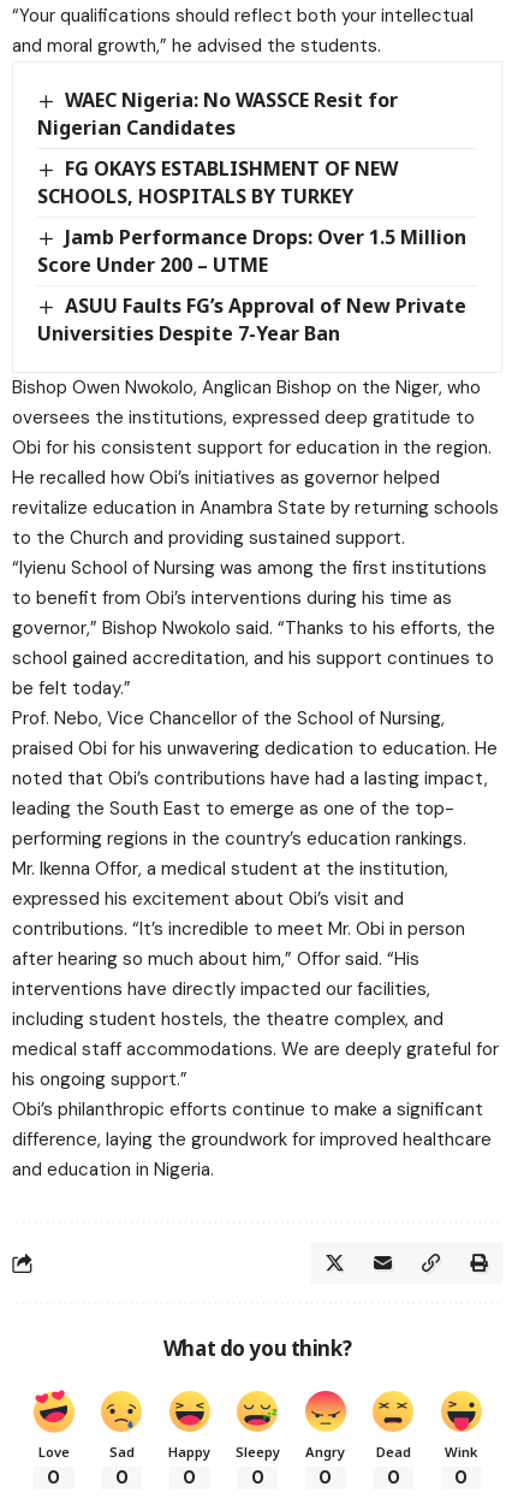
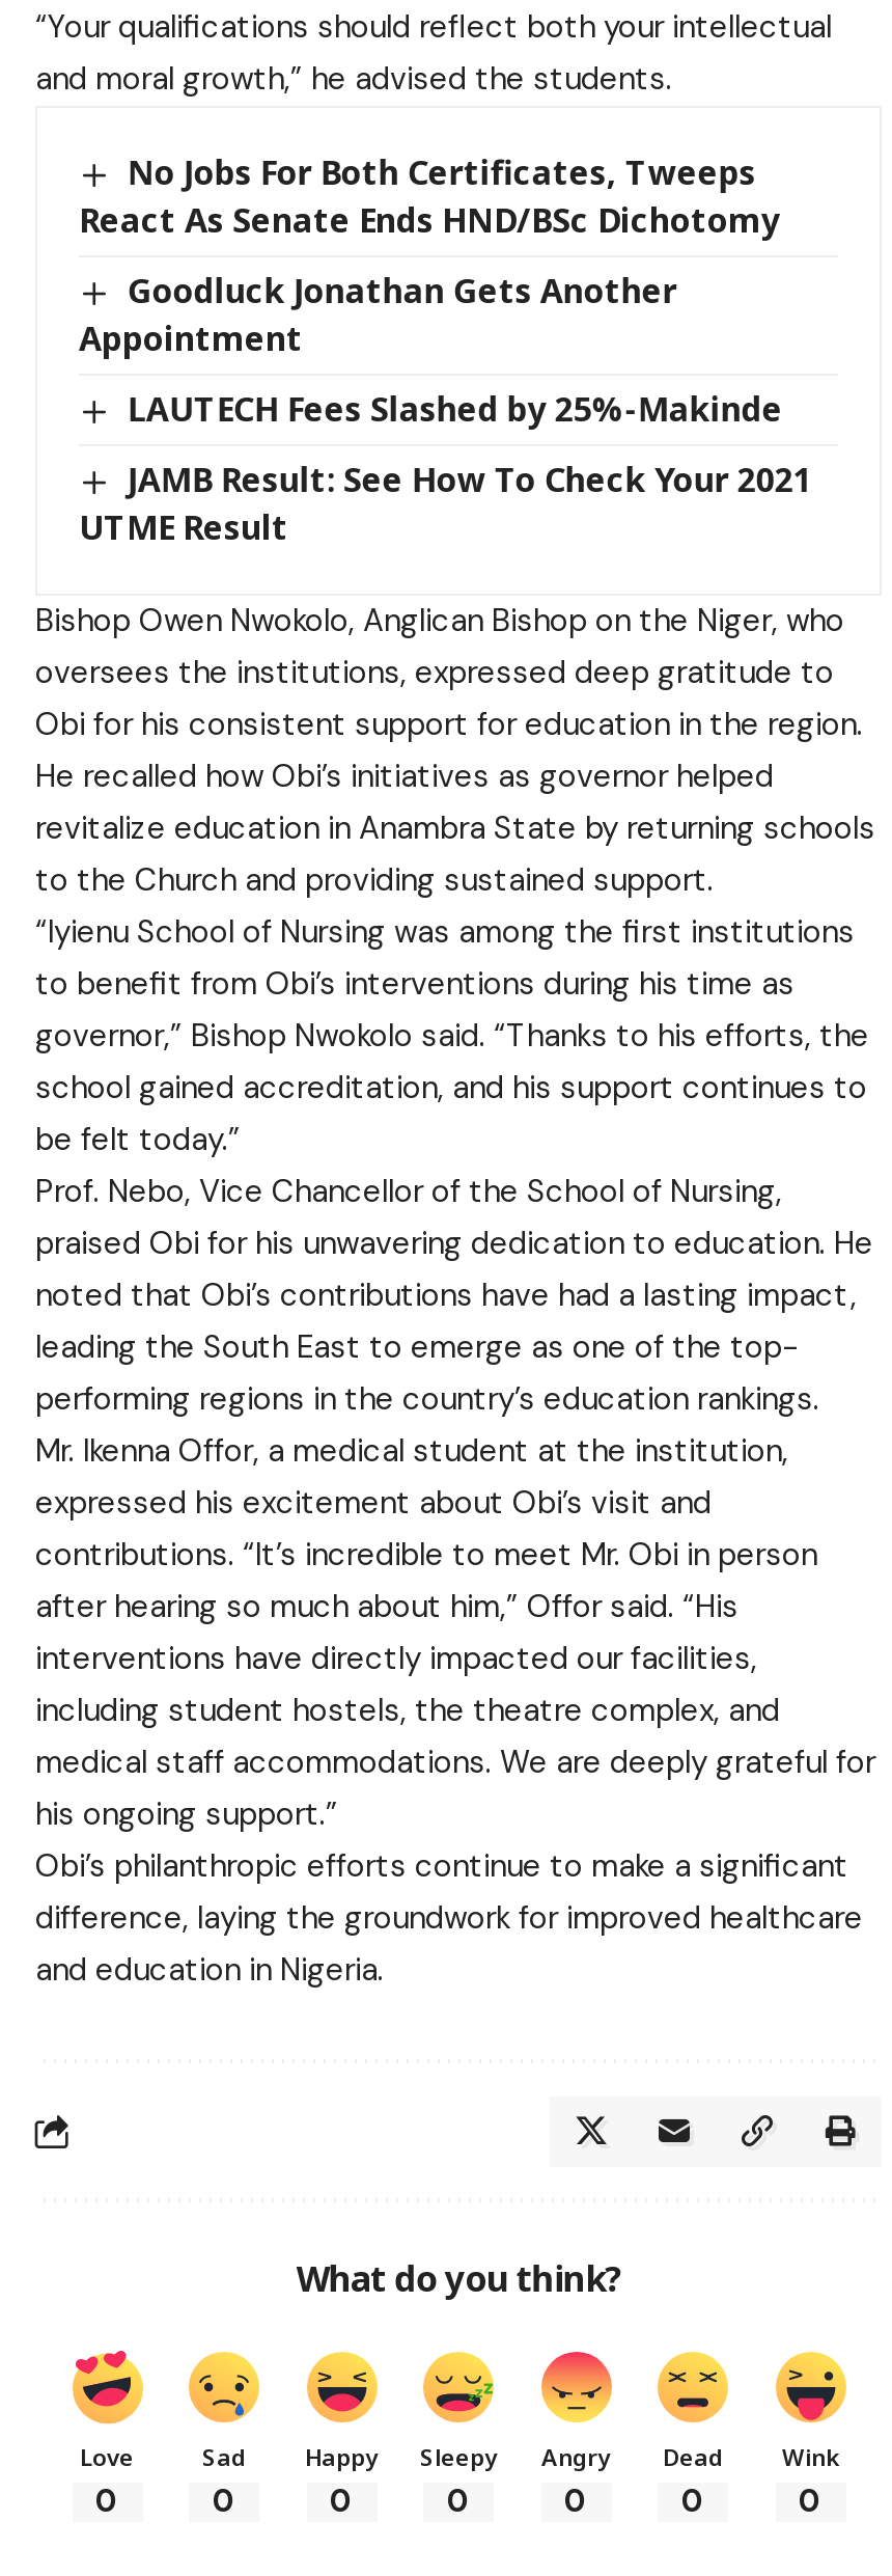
[37,87,398,141] WAEC Nigeria: No WASSCE Resit for | Nigerian Candidates -> [79,149,780,243] No Jobs For Both Certificates, Tweeps | React As Senate Ends HND/BSc Dichotomy
[37,155,398,210] FG OKAYS ESTABLISHMENT OF NEW | SCHOOLS, HOSPITALS BY TURKEY -> [79,268,677,362] Goodluck Jonathan Gets Another | Appointment
[37,224,467,278] Jamb Performance Drops: Over 1.5 Million | Score Under 200 – UTME -> [127,387,783,432] LAUTECH Fees Slashed by 25%-Makinde
[37,293,467,347] ASUU Faults FG’s Approval of New Private | Universities Despite 7-Year Ban -> [79,457,812,551] JAMB Result: See How To Check Your 2021 | UTME Result

